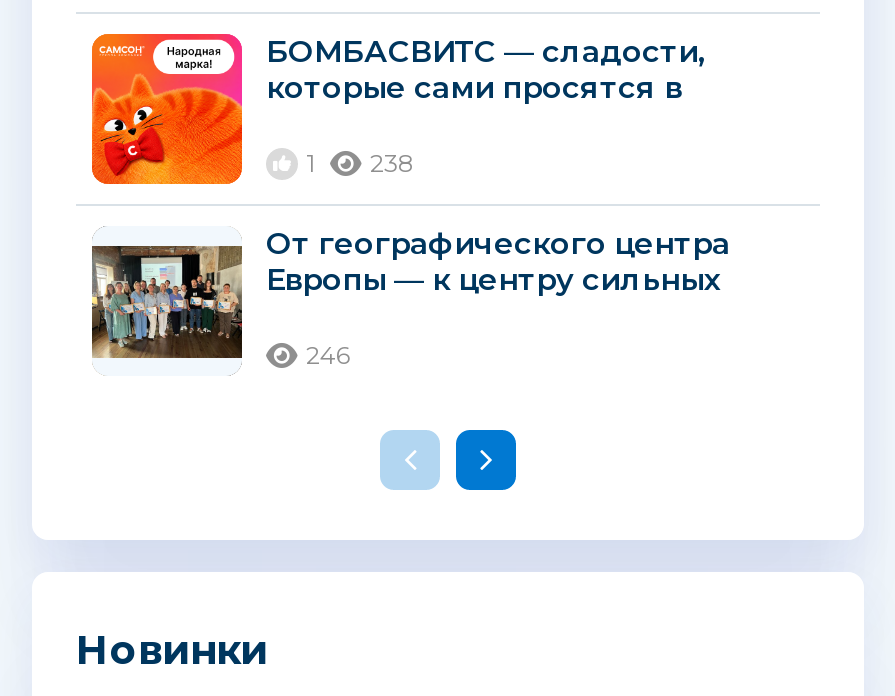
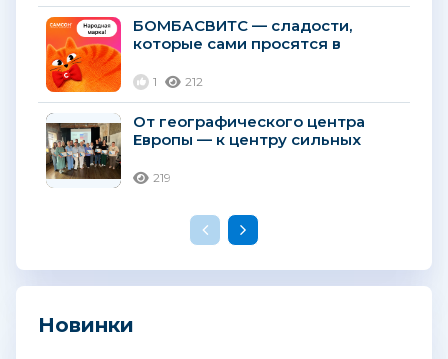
[306,148,414,178] 1 238 -> [153,74,203,89] 1 212
[306,340,350,370] 246 -> [153,170,171,185] 219

